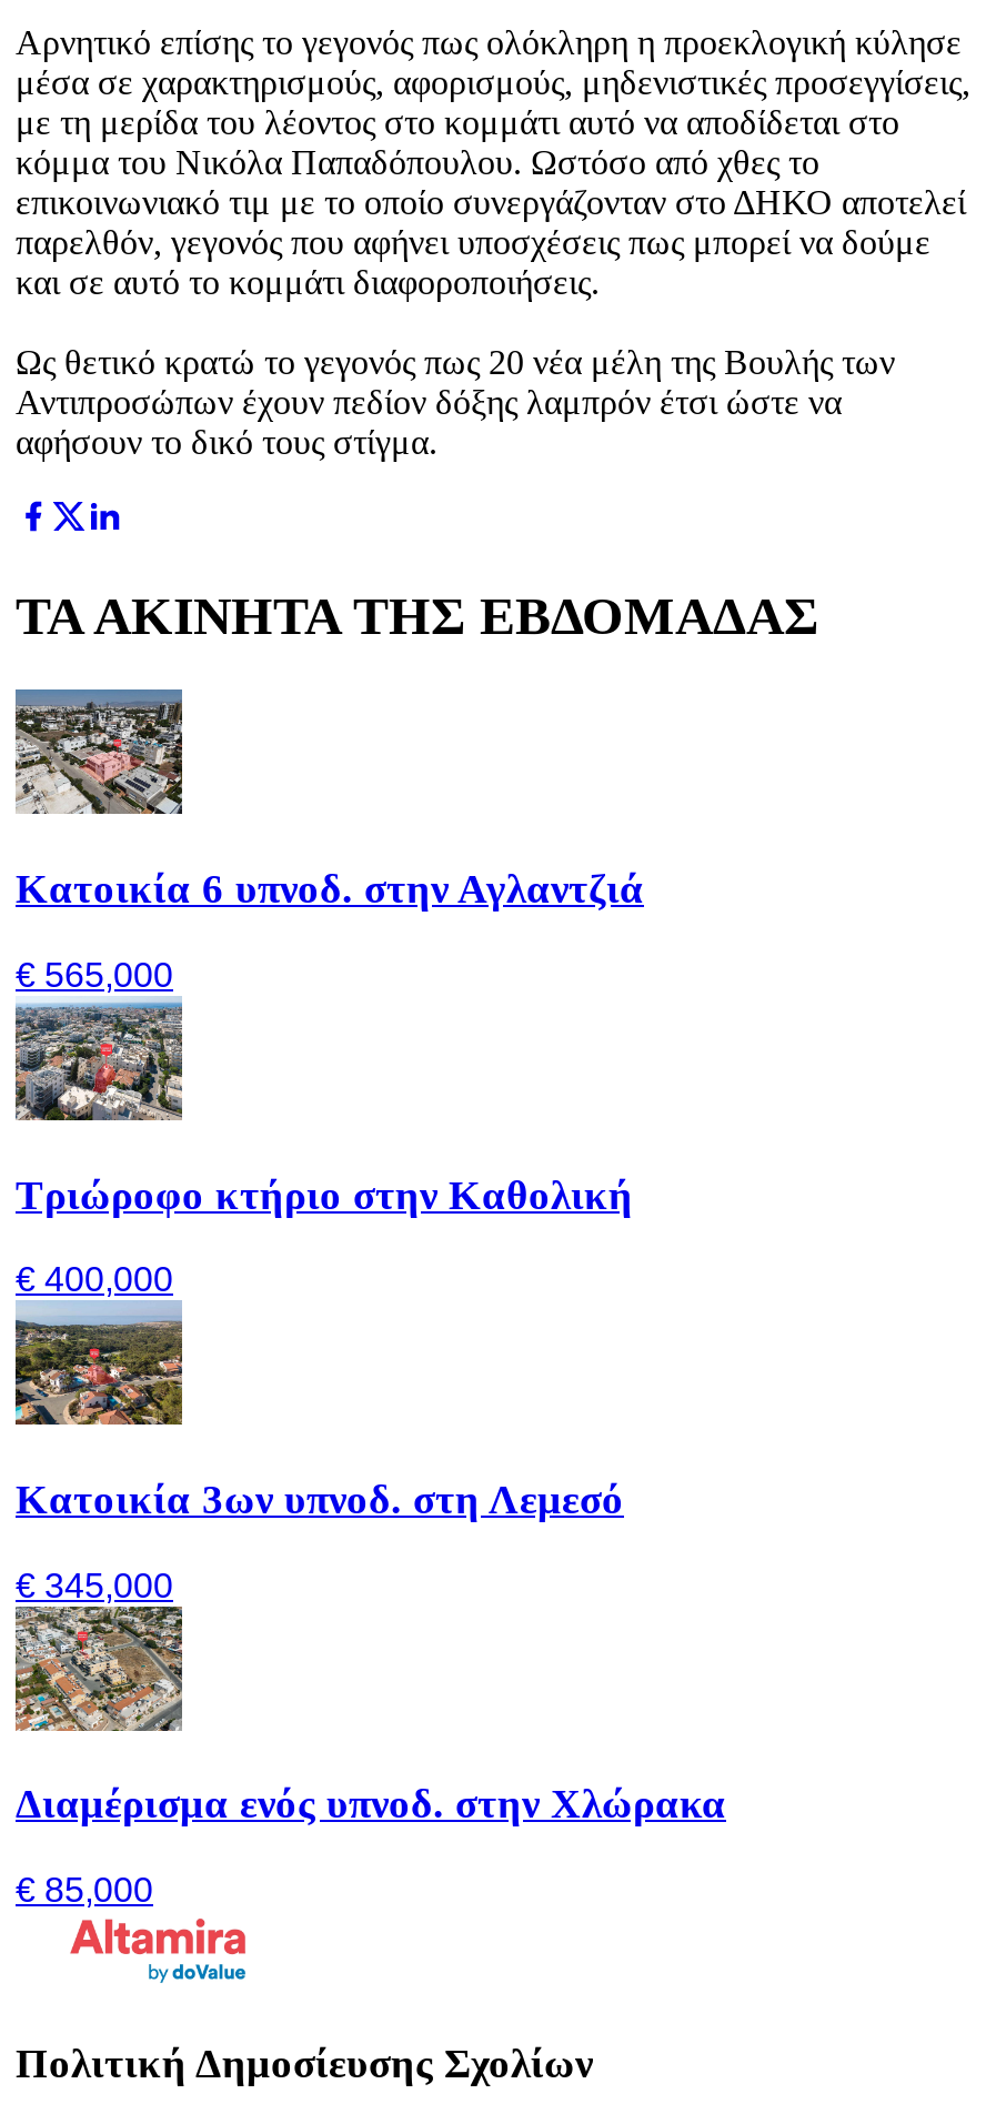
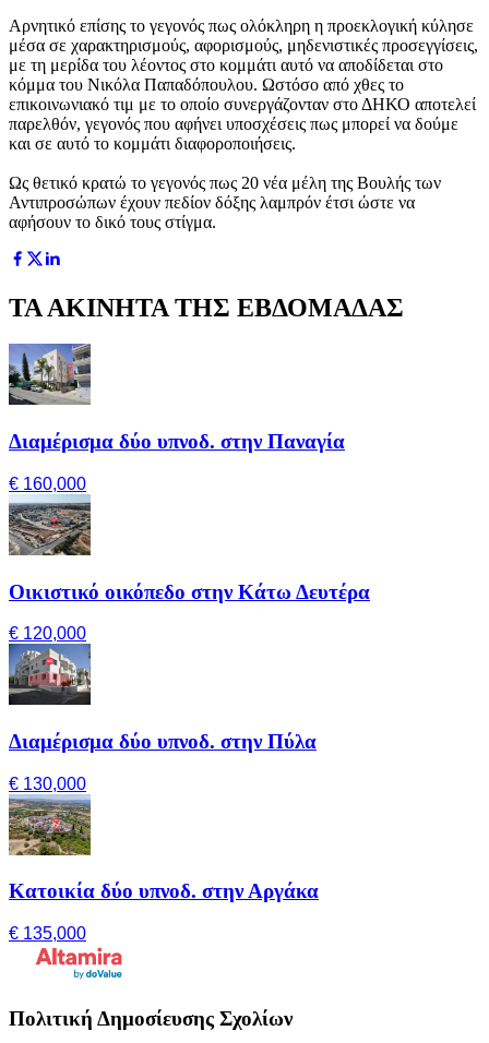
[13,689,644,912] [image] | Κατοικία 6 υπνοδ. στην Αγλαντζιά -> [8,344,345,453] [image] | Διαμέρισμα δύο υπνοδ. στην Παναγία
[16,956,173,993] € 565,000 -> [9,474,86,493] € 160,000
[13,1009,633,1217] [image] | Τριώροφο κτήριο στην Καθολική -> [9,501,370,603] [image] | Οικιστικό οικόπεδο στην Κάτω Δευτέρα
[16,1261,173,1299] € 400,000 -> [9,624,86,643] € 120,000
[13,1316,624,1522] [image] | Κατοικία 3ων υπνοδ. στη Λεμεσό -> [8,651,317,753] [image] | Διαμέρισμα δύο υπνοδ. στην Πύλα
[16,1566,173,1604] € 345,000 -> [9,774,86,793] € 130,000
[16,1620,726,1828] [image] | Διαμέρισμα ενός υπνοδ. στην Χλώρακα -> [9,801,319,903] [image] | Κατοικία δύο υπνοδ. στην Αργάκα
[16,1871,153,1909] € 85,000 -> [9,924,86,943] € 135,000

